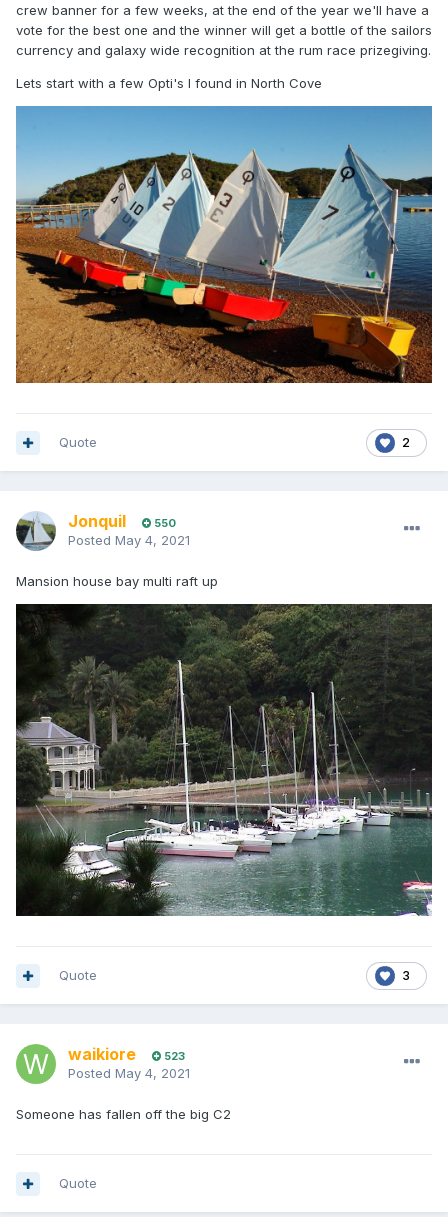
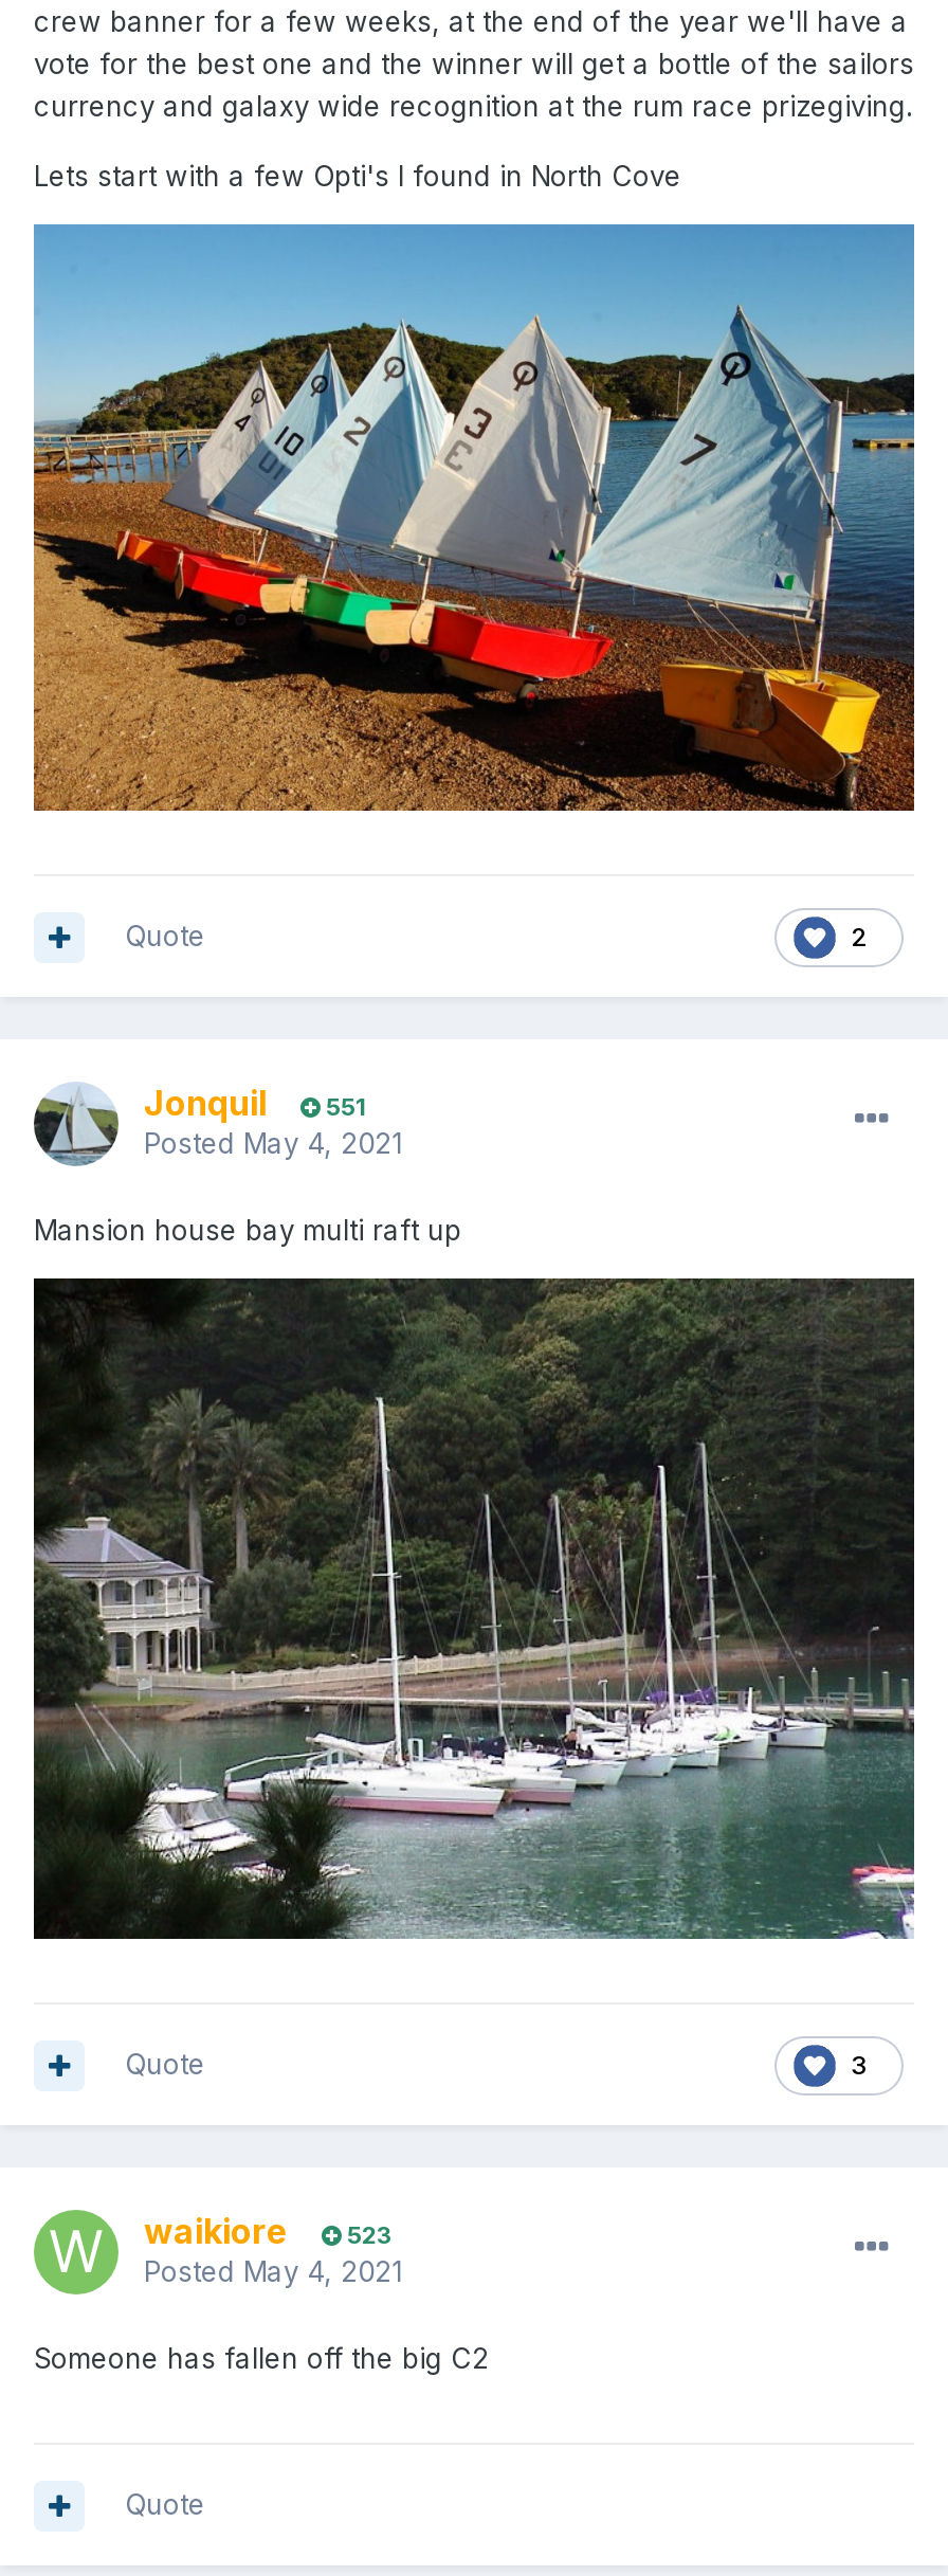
[68,511,176,531] Jonquil 550 -> [144,1082,366,1125] Jonquil 551

